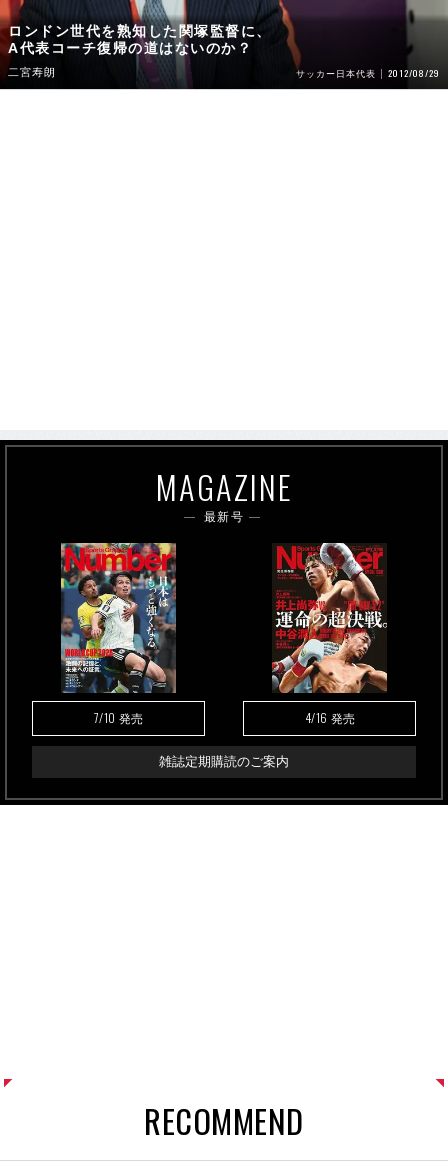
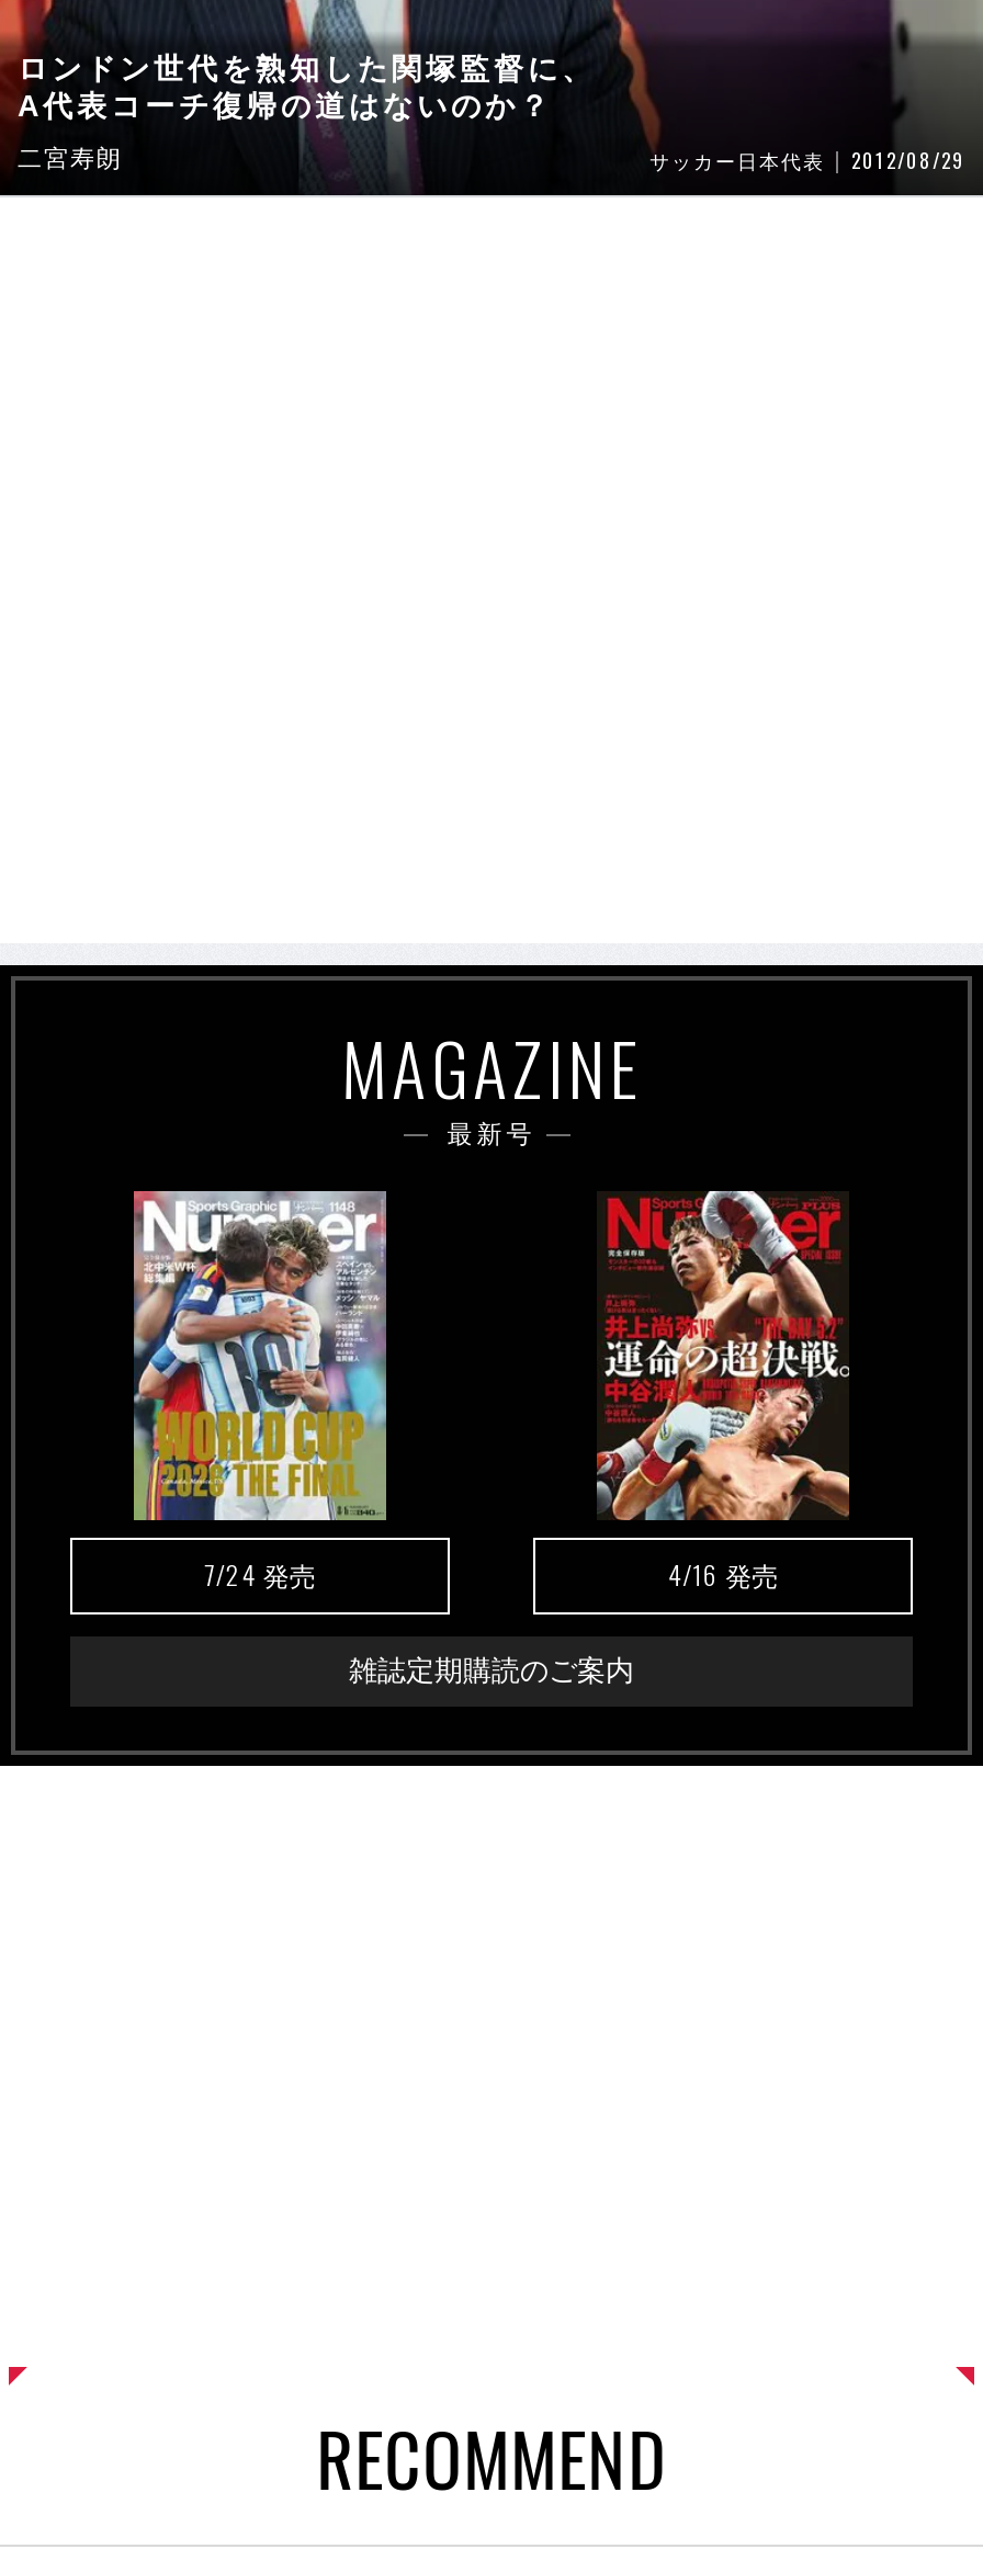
[61,542,176,725] [image] | 7/10発売 -> [132,1189,388,1591] [image] | 7/24発売

